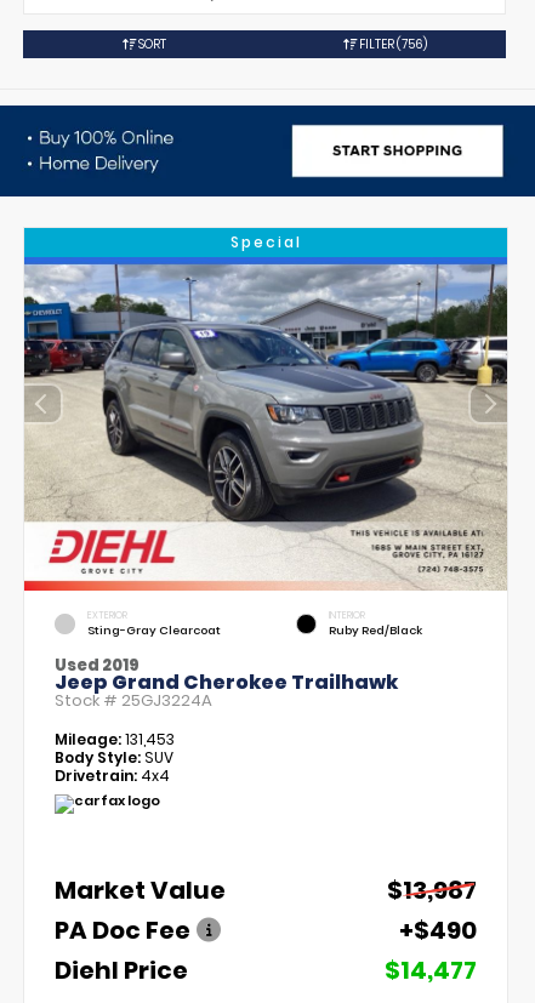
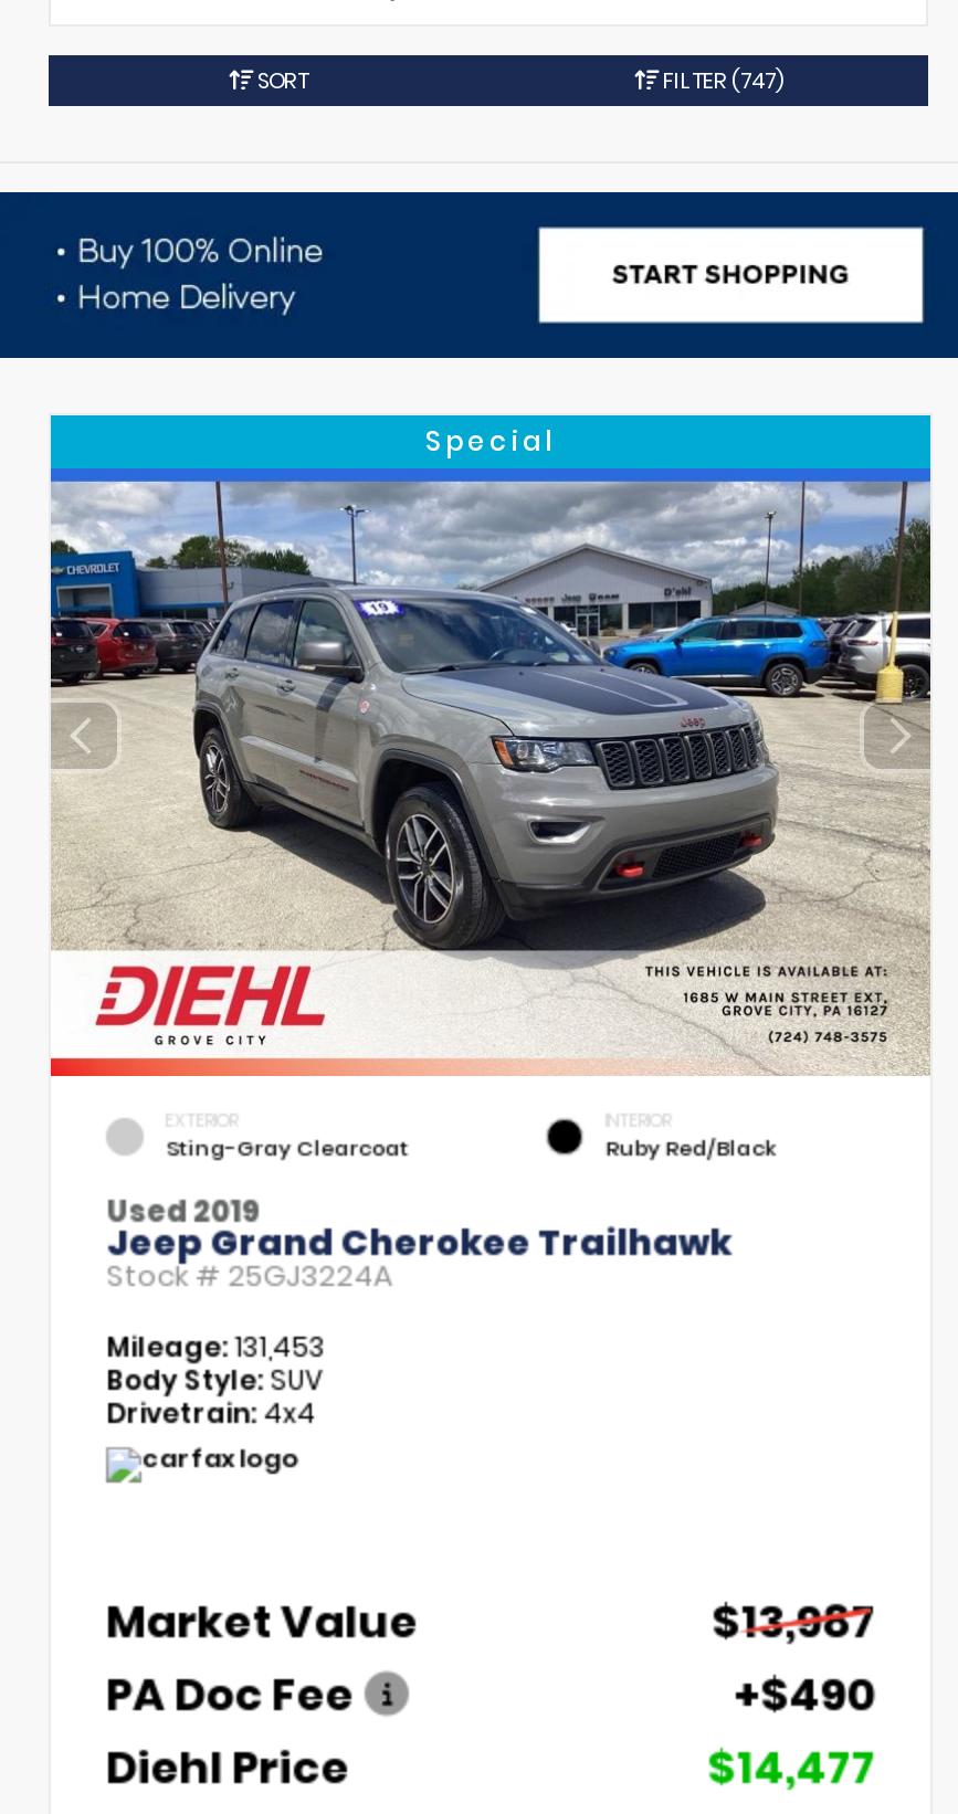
[357,35,427,53] FILTER (756) -> [659,64,782,97] FILTER (747)

